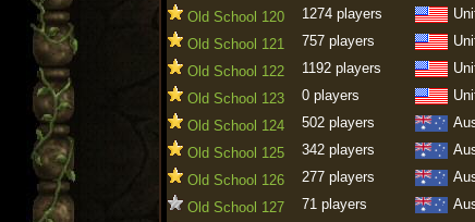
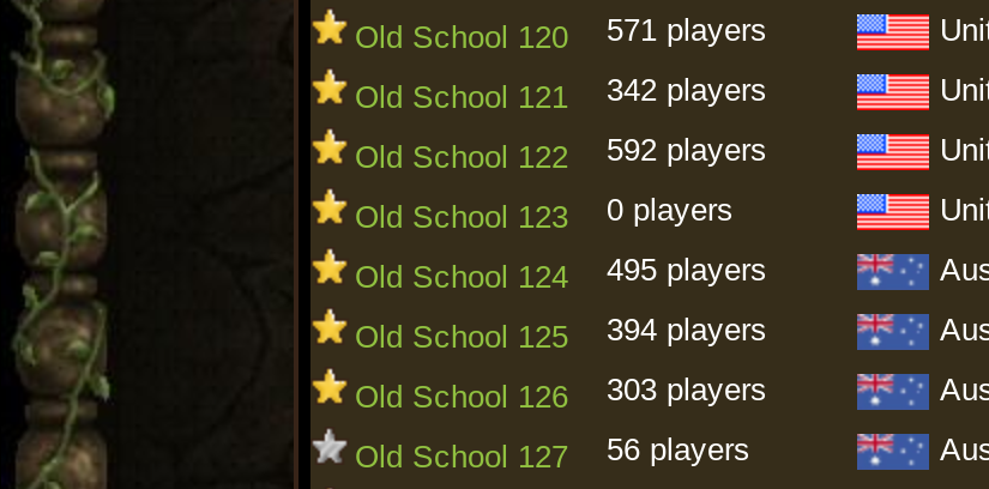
[187,5,382,25] Old School 120 1274 players -> [355,12,767,55] Old School 120 571 players
[187,33,374,52] Old School 121 757 players -> [355,72,767,115] Old School 121 342 players
[187,60,381,79] Old School 122 1192 players -> [355,132,767,175] Old School 122 592 players
[187,114,374,134] Old School 124 502 players -> [355,252,767,295] Old School 124 495 players
[187,141,374,161] Old School 125 342 players -> [355,312,767,355] Old School 125 394 players
[187,169,374,188] Old School 126 277 players -> [355,372,767,415] Old School 126 303 players
[187,196,367,215] Old School 127 71 players -> [355,431,750,475] Old School 127 56 players

